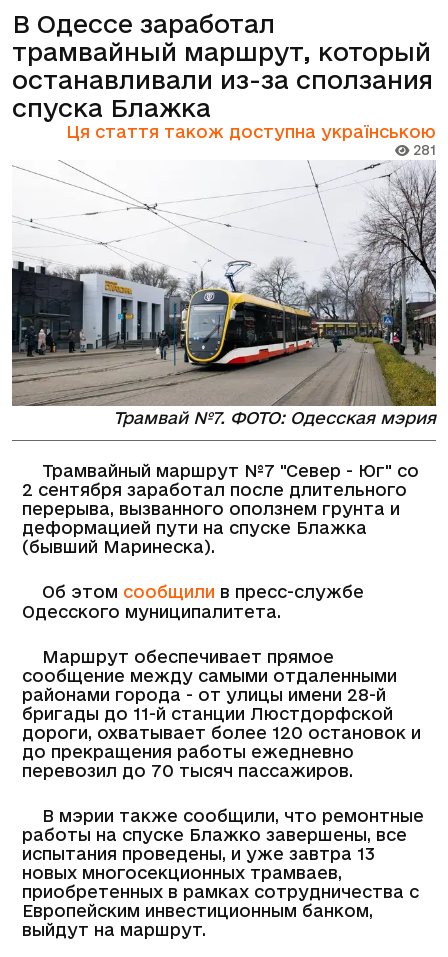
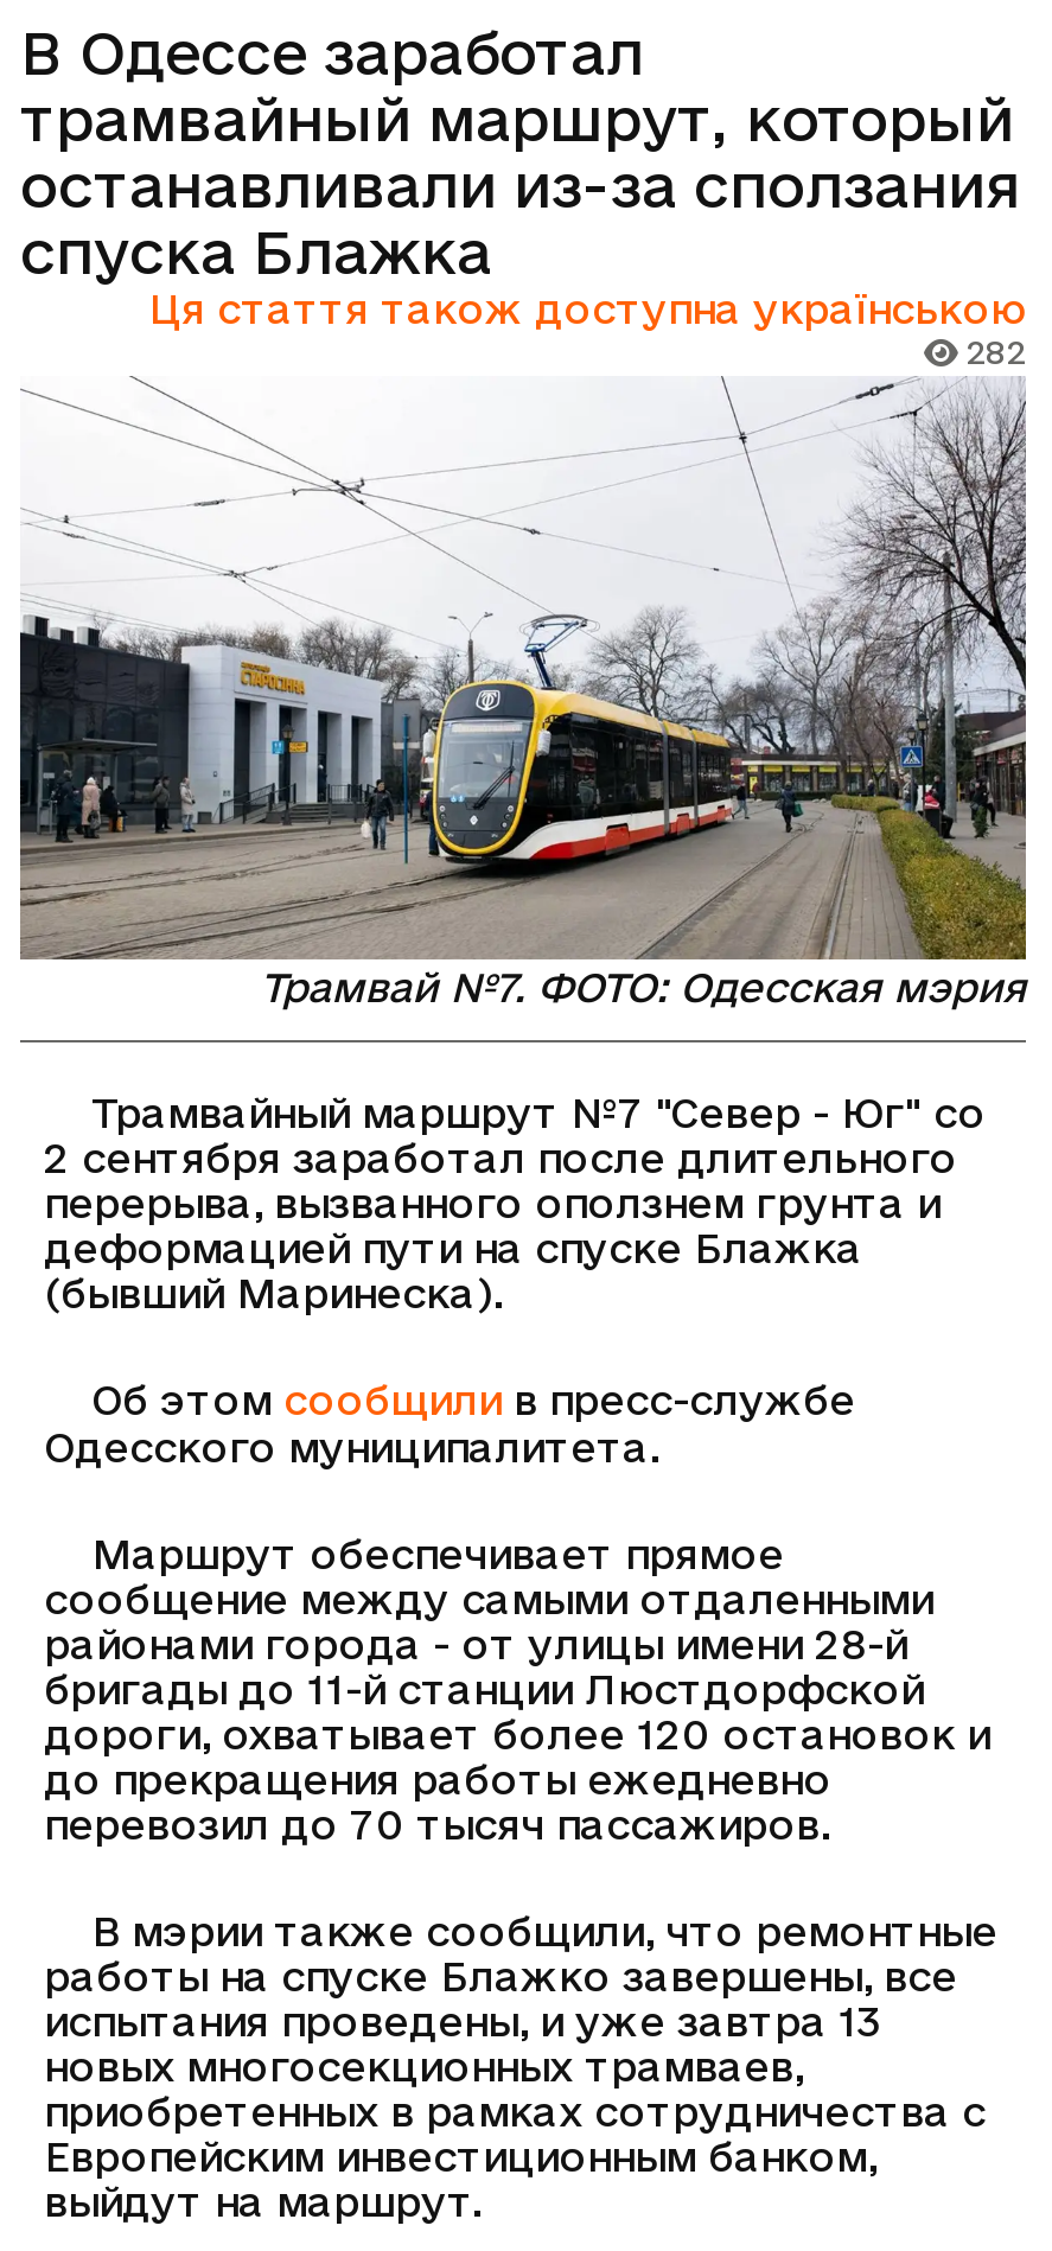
[409,142,436,158] 281 -> [957,332,1026,370] 282

